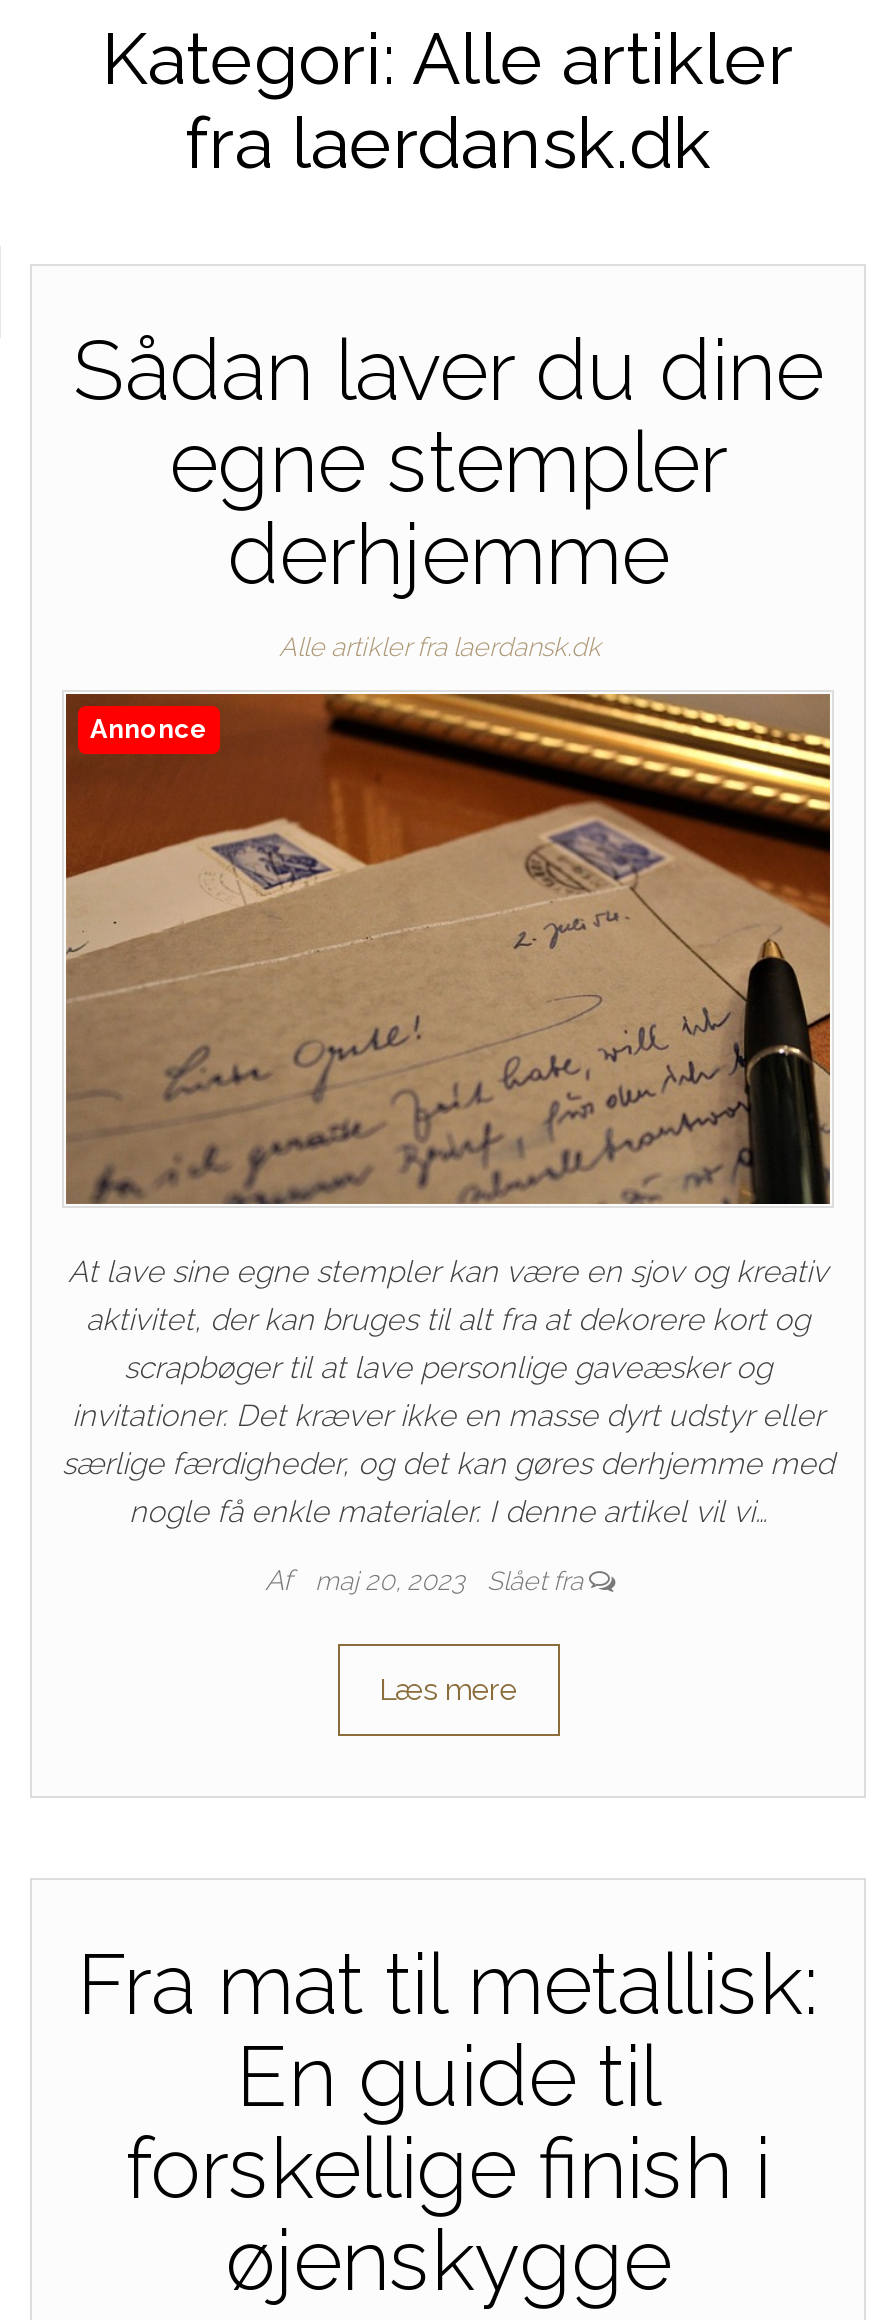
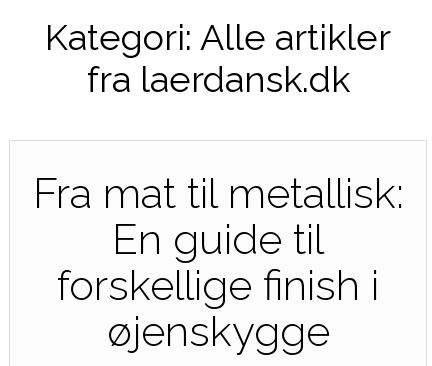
[64,322,832,1206] [image] | Sådan laver du dine | egne stempler | derhjemme | Alle artikler fra laerdansk.dk | Annonce -> none
[62,1254,834,1708] At lave sine egne stempler kan være en sjov og kreativ | aktivitet, der kan bruges til alt fra at dekorere kort og | scrapbøger til at lave personlige gaveæsker og | invitationer. Det kræver ikke en masse dyrt udstyr eller | særlige færdigheder, og det kan gøres derhjemme med | nogle få enkle materialer. I denne artikel vil vi… | Af | maj 20, 2023 Slået fra | Læs mere -> none

